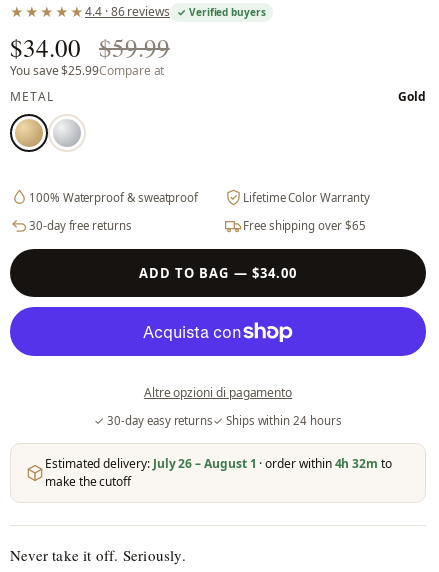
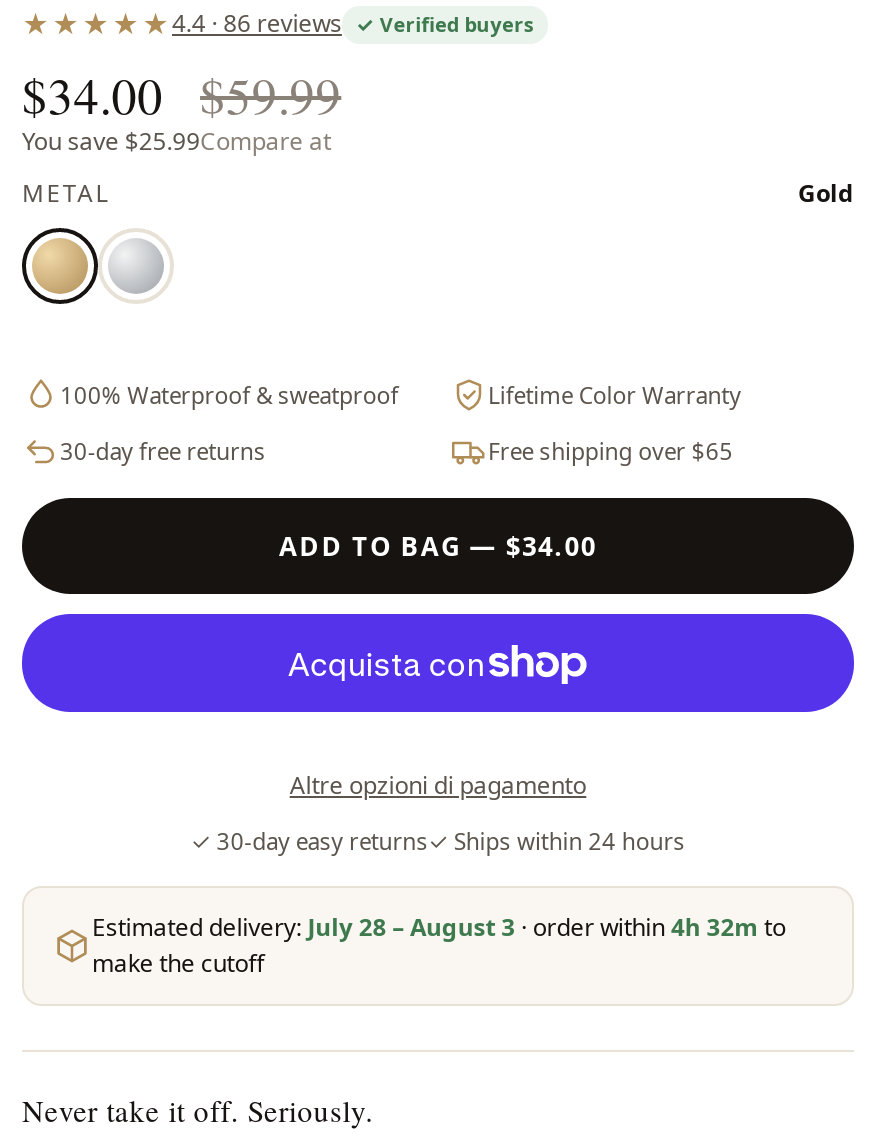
[45,455,392,472] Estimated delivery: July 26 – August 1 · order within 4h 32m to -> [92,910,786,944] Estimated delivery: July 28 – August 3 · order within 4h 32m to

